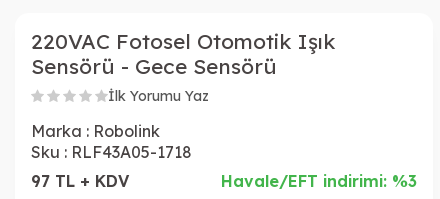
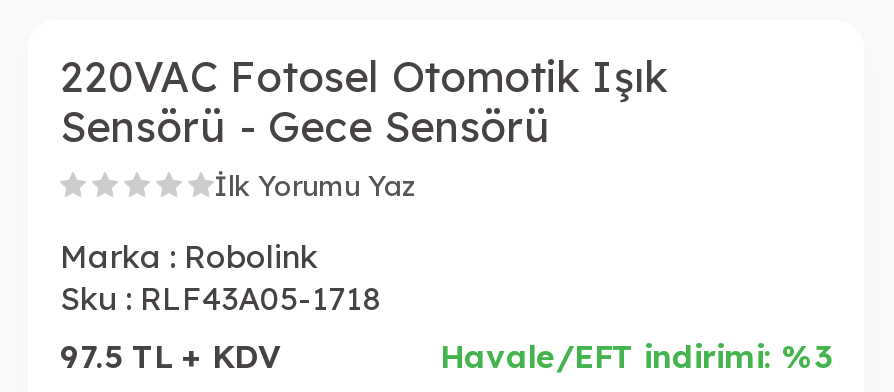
[31,171,129,191] 97 TL + KDV -> [60,336,280,376] 97.5 TL + KDV

